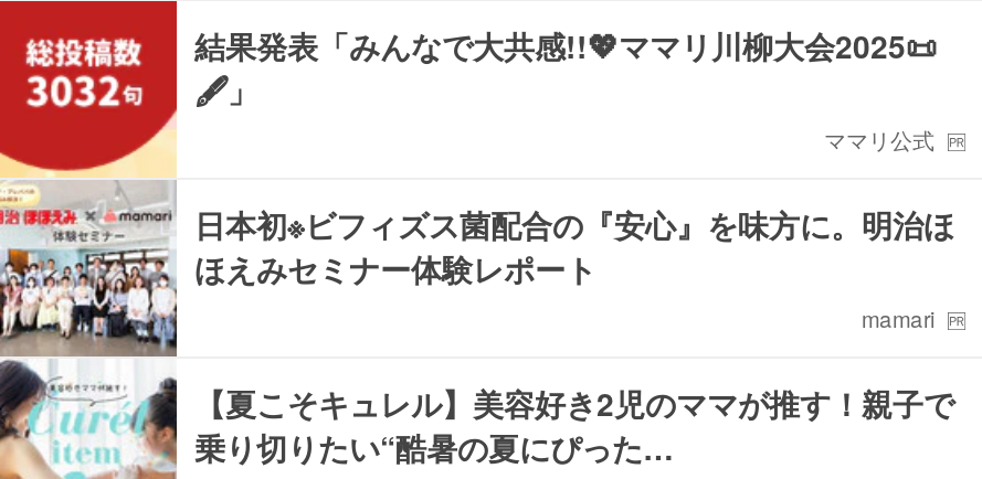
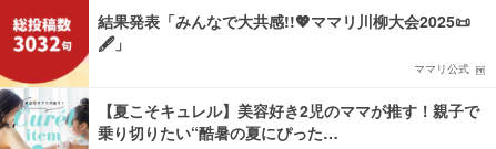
[7,168,954,358] [image] | 日本初※ビフィズス菌配合の『安心』を味方に。明治ほ | ほえみセミナー体験レポート | mamari -> none

